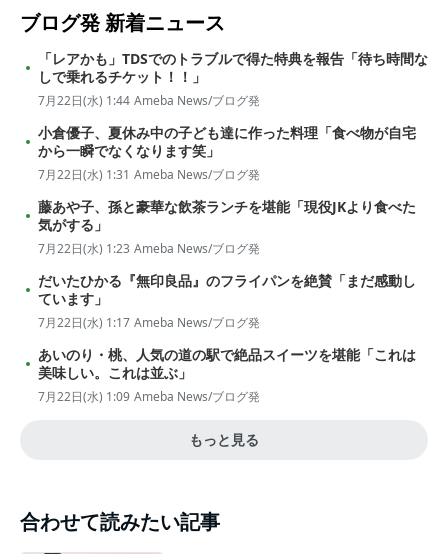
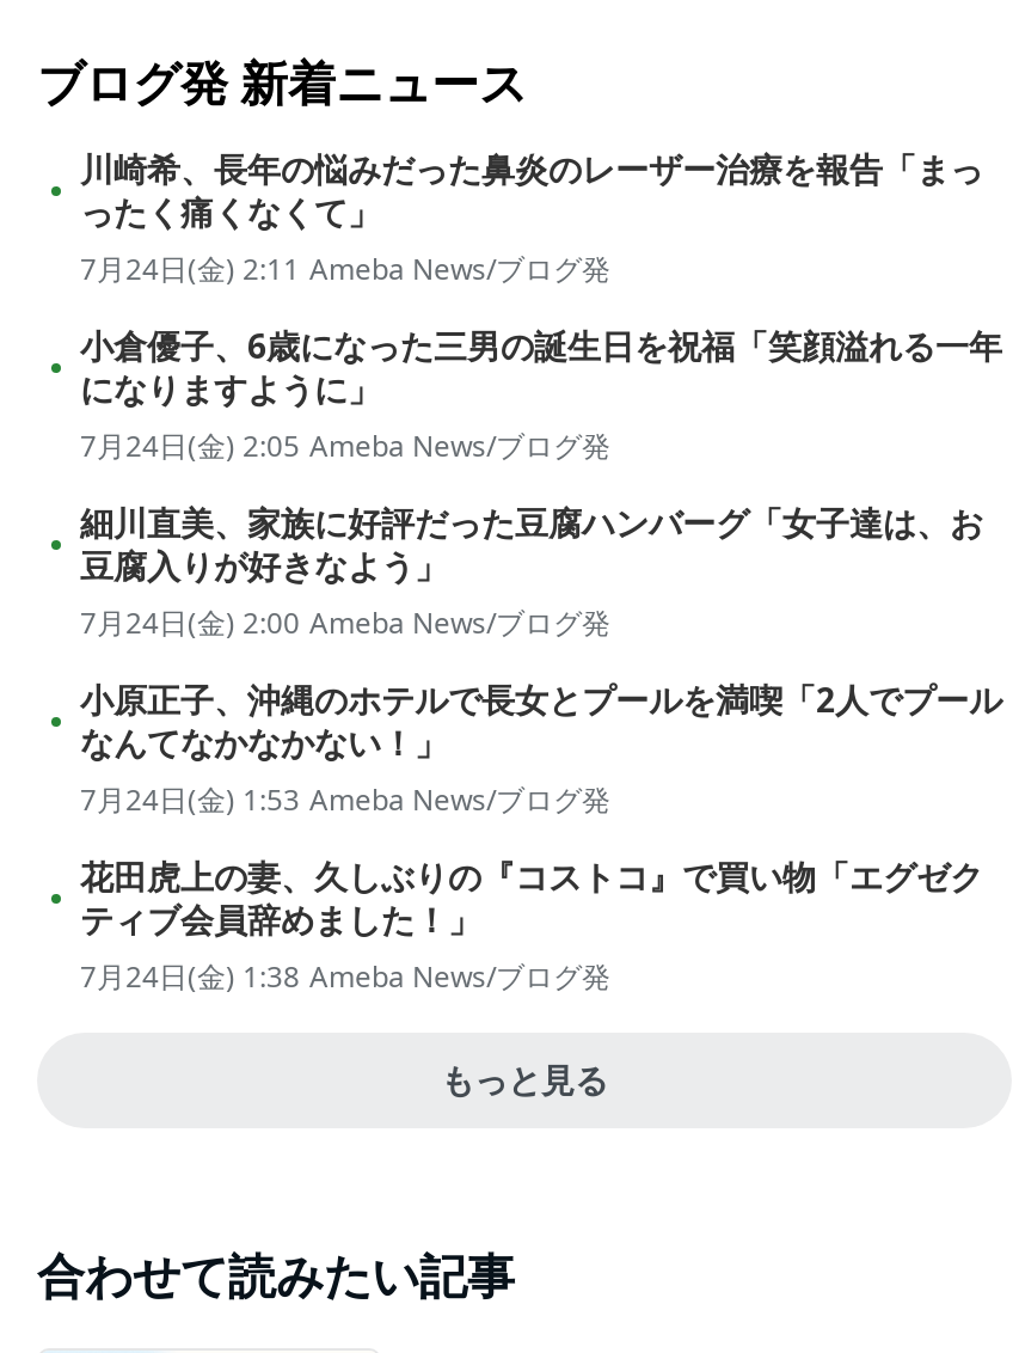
[38,49,428,109] 「レアかも」TDSでのトラブルで得た特典を報告「待ち時間な | しで乗れるチケット！！」 | 7月22日(水) 1:44 Ameba News/ブログ発 -> [80,146,983,289] 川崎希、長年の悩みだった鼻炎のレーザー治療を報告「まっ | ったく痛くなくて」 | 7月24日(金) 2:11 Ameba News/ブログ発
[38,123,416,183] 小倉優子、夏休み中の子ども達に作った料理「食べ物が自宅 | から一瞬でなくなります笑」 | 7月22日(水) 1:31 Ameba News/ブログ発 -> [80,323,1002,466] 小倉優子、6歳になった三男の誕生日を祝福「笑顔溢れる一年 | になりますように」 | 7月24日(金) 2:05 Ameba News/ブログ発
[38,197,416,257] 藤あや子、孫と豪華な飲茶ランチを堪能「現役JKより食べた | 気がする」 | 7月22日(水) 1:23 Ameba News/ブログ発 -> [80,500,983,643] 細川直美、家族に好評だった豆腐ハンバーグ「女子達は、お | 豆腐入りが好きなよう」 | 7月24日(金) 2:00 Ameba News/ブログ発
[38,271,416,331] だいたひかる『無印良品』のフライパンを絶賛「まだ感動し | ています」 | 7月22日(水) 1:17 Ameba News/ブログ発 -> [80,677,1002,820] 小原正子、沖縄のホテルで長女とプールを満喫「2人でプール | なんてなかなかない！」 | 7月24日(金) 1:53 Ameba News/ブログ発
[38,345,416,405] あいのり・桃、人気の道の駅で絶品スイーツを堪能「これは | 美味しい。これは並ぶ」 | 7月22日(水) 1:09 Ameba News/ブログ発 -> [80,854,983,997] 花田虎上の妻、久しぶりの『コストコ』で買い物「エグゼク | ティブ会員辞めました！」 | 7月24日(金) 1:38 Ameba News/ブログ発

